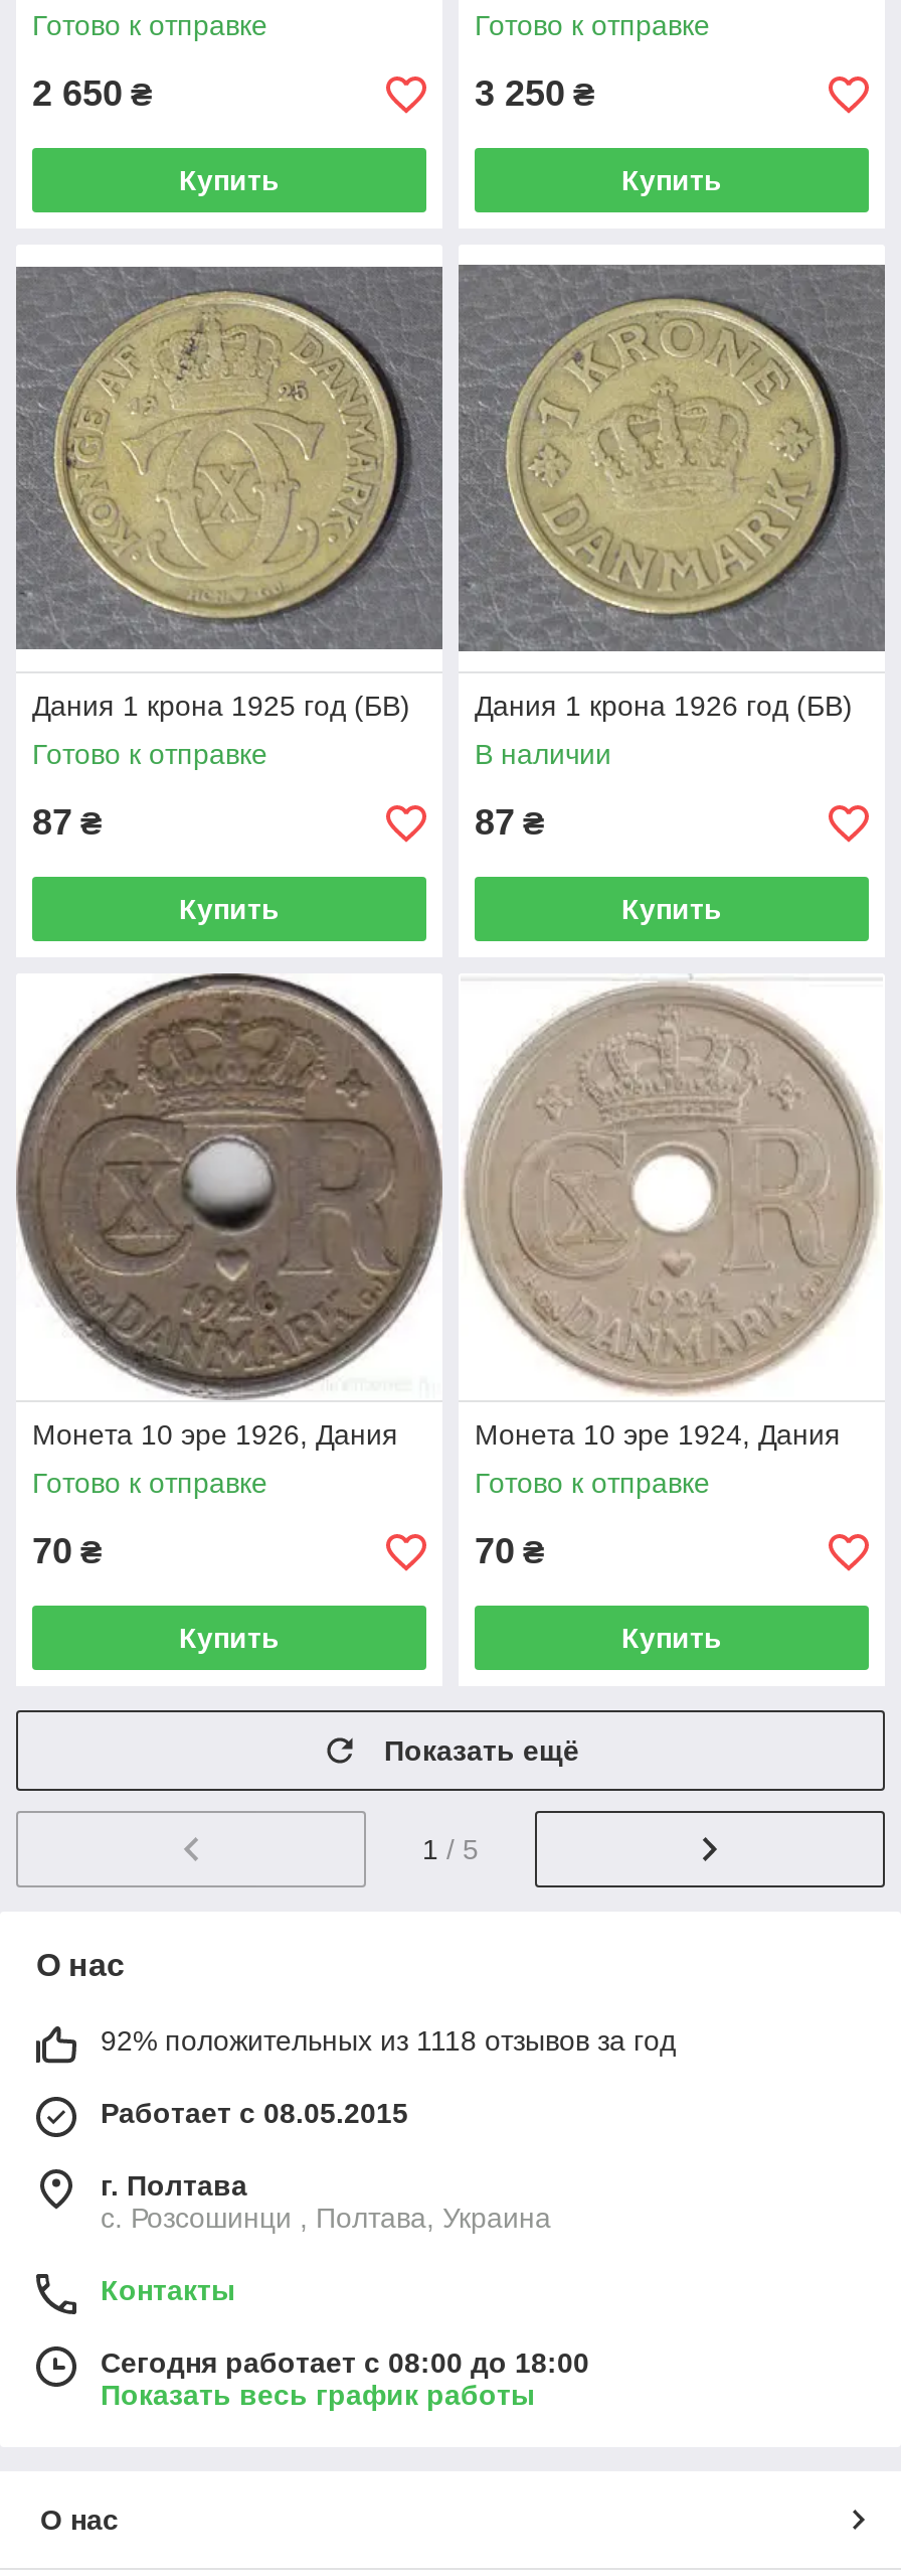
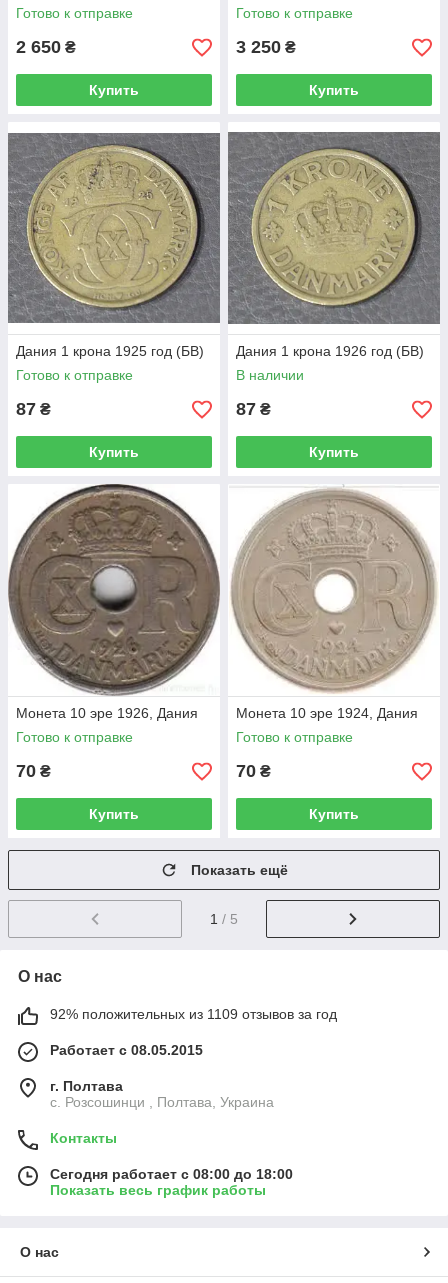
[101,2024,676,2057] 92% положительных из 1118 отзывов за год -> [50,1006,337,1022] 92% положительных из 1109 отзывов за год

